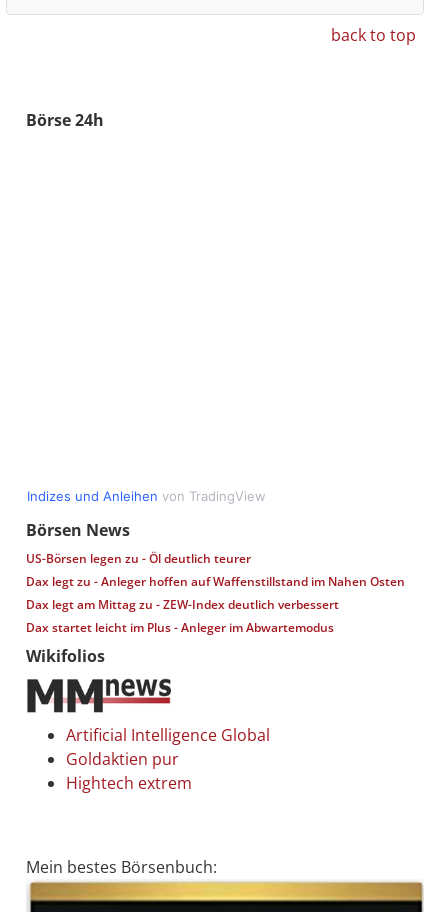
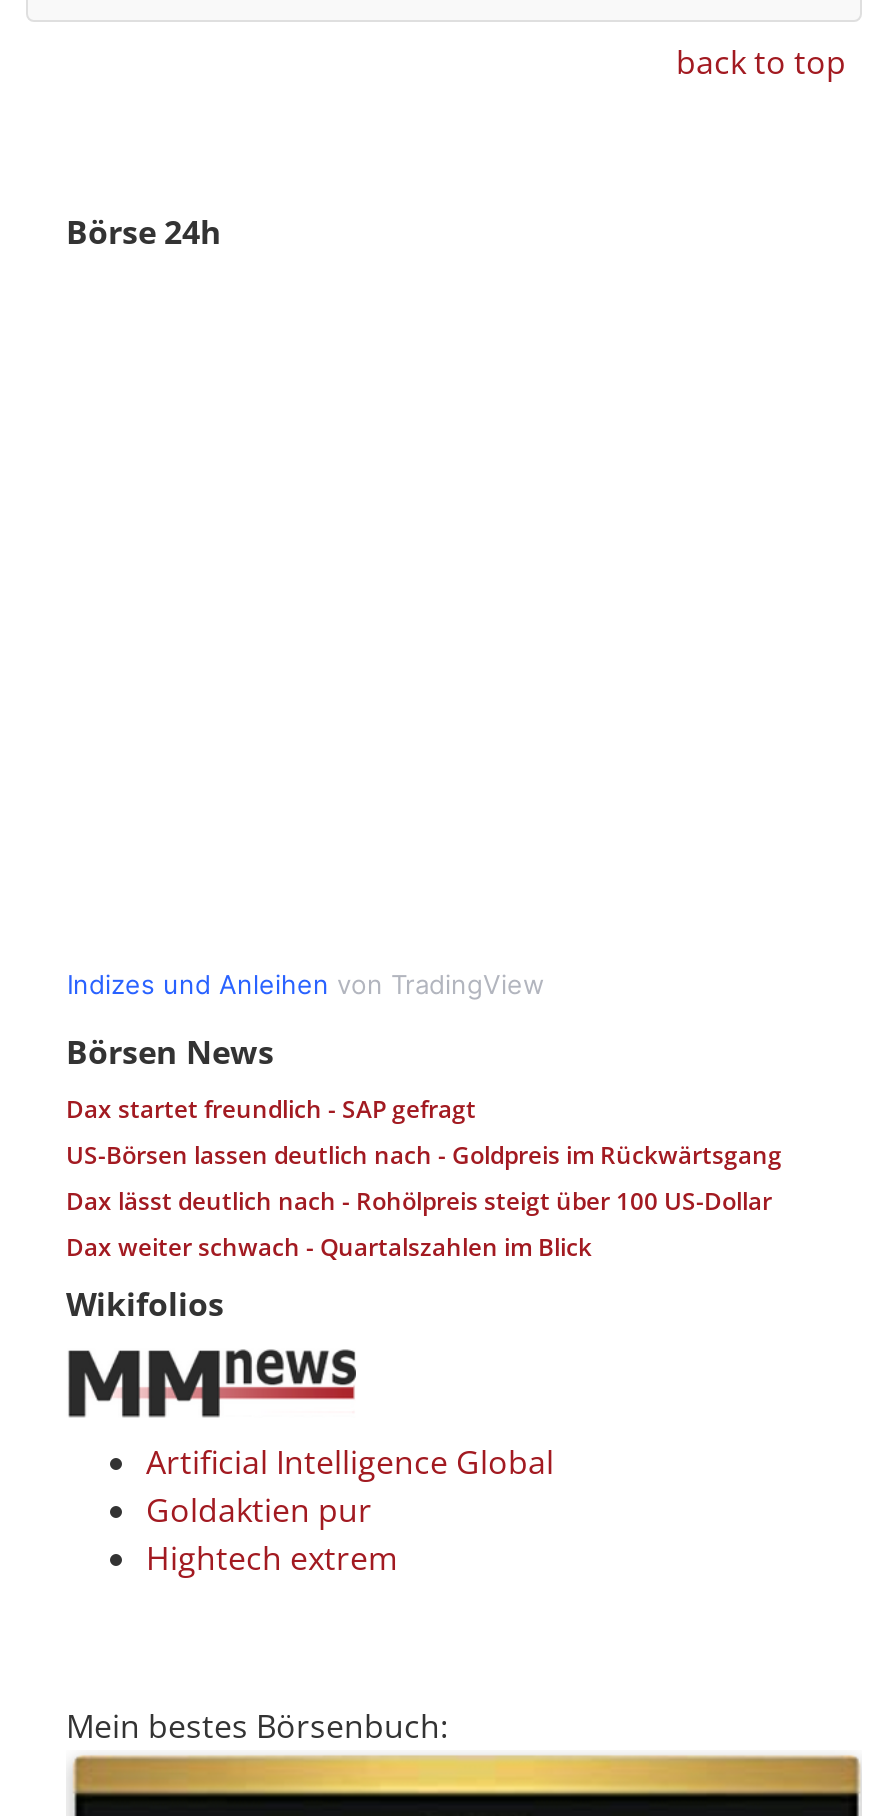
[26,550,405,636] US-Börsen legen zu - Öl deutlich teurer | Dax legt zu - Anleger hoffen auf Waffenstillstand im Nahen Osten | Dax legt am Mittag zu - ZEW-Index deutlich verbessert | Dax startet leicht im Plus - Anleger im Abwartemodus -> [66,1092,782,1264] Dax startet freundlich - SAP gefragt | US-Börsen lassen deutlich nach - Goldpreis im Rückwärtsgang | Dax lässt deutlich nach - Rohölpreis steigt über 100 US-Dollar | Dax weiter schwach - Quartalszahlen im Blick

